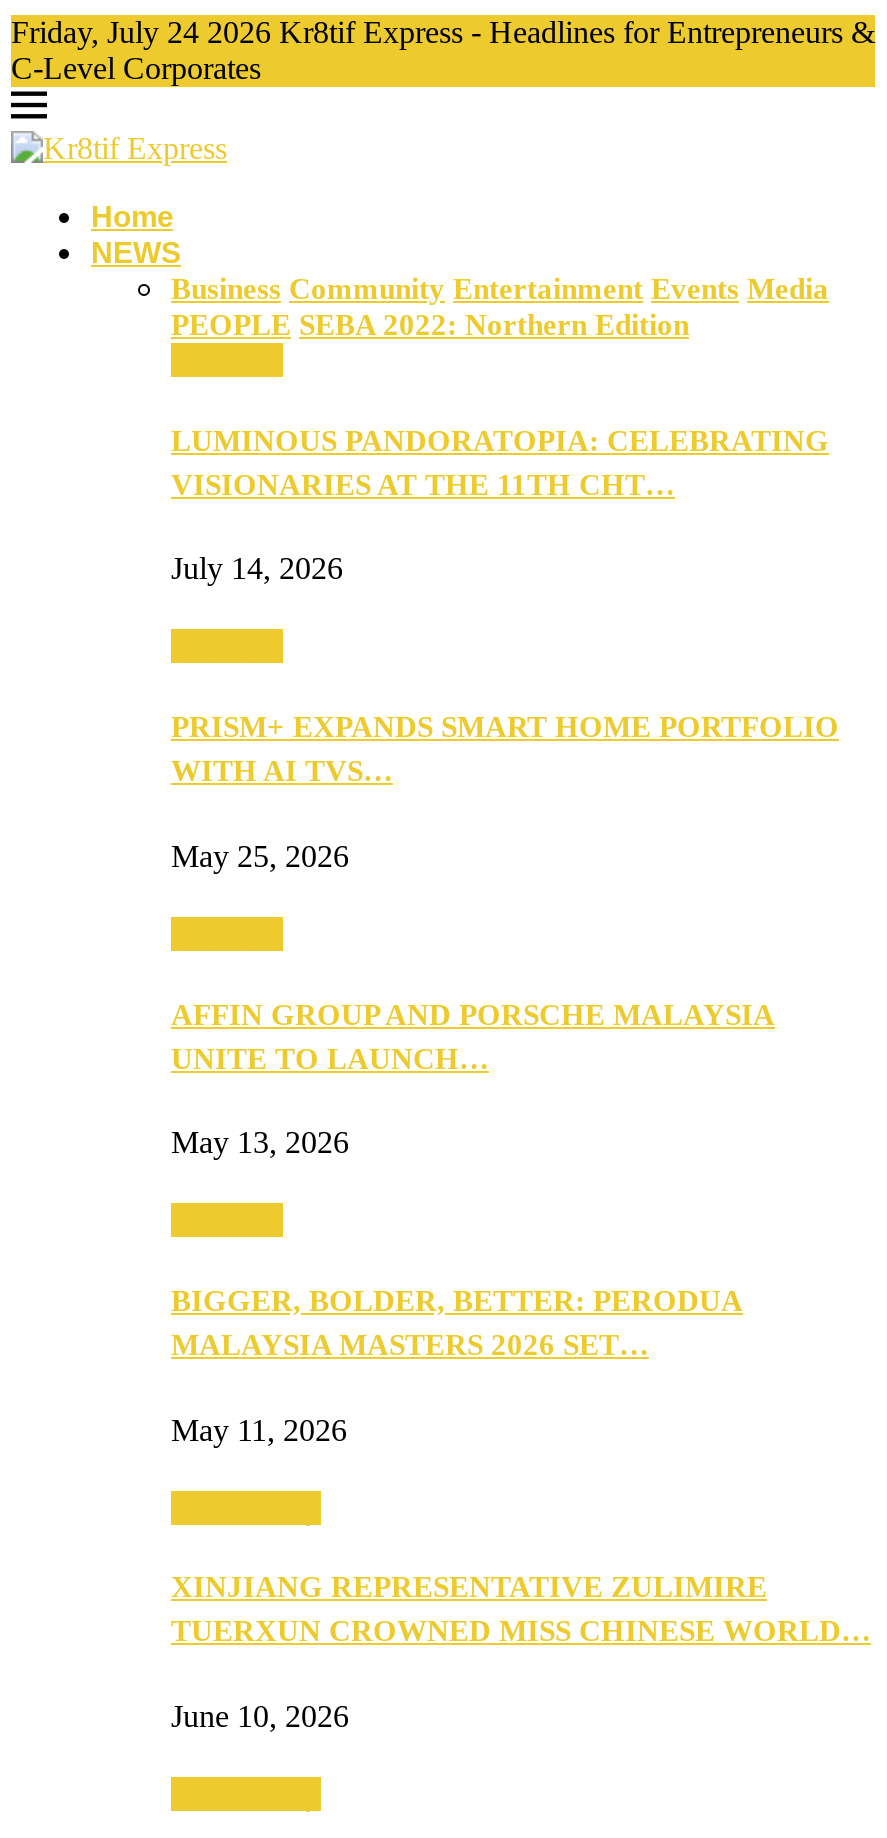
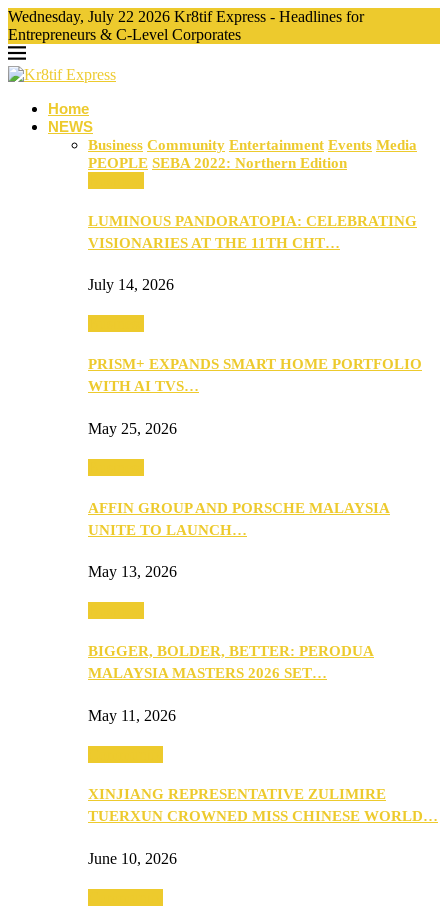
[11,15,875,85] Friday, July 24 2026 Kr8tif Express - Headlines for Entrepreneurs & | C-Level Corporates -> [8,8,364,43] Wednesday, July 22 2026 Kr8tif Express - Headlines for | Entrepreneurs & C-Level Corporates

